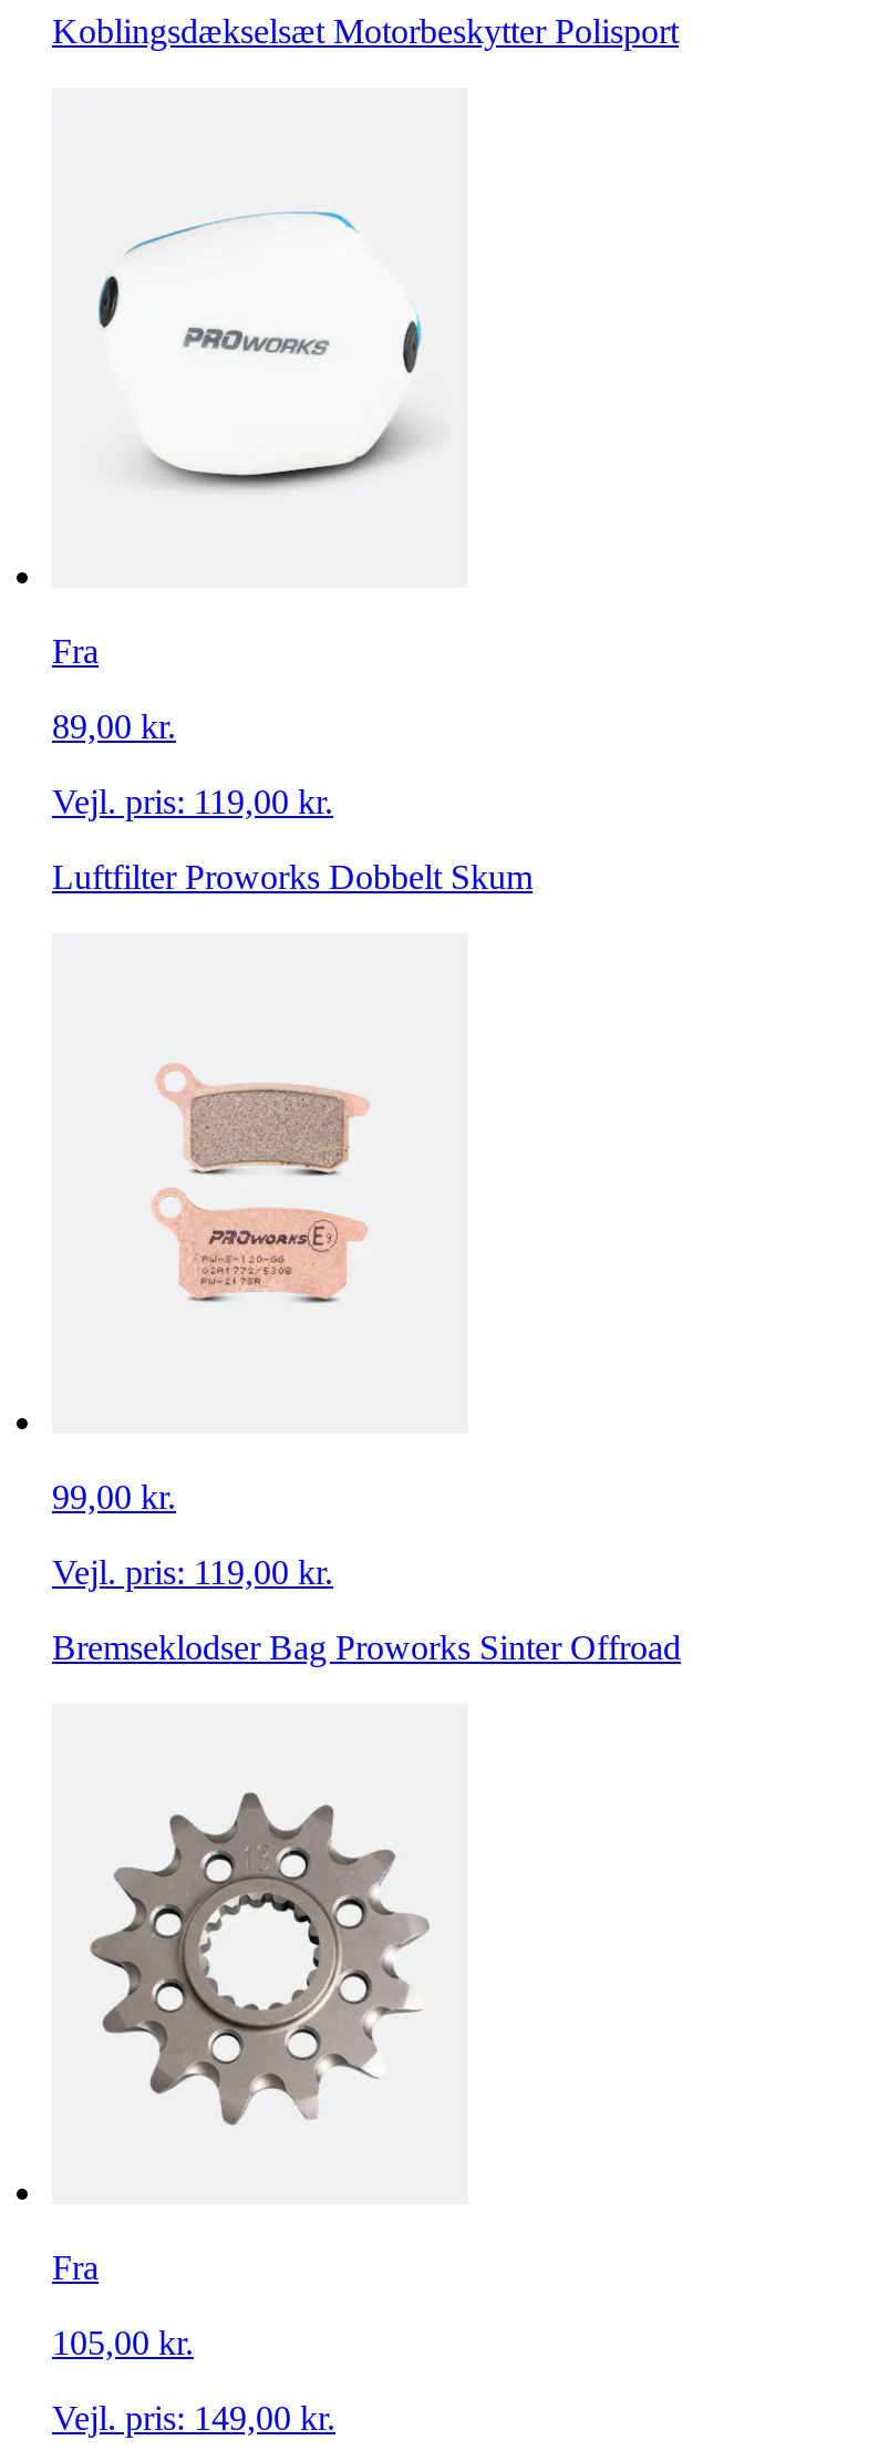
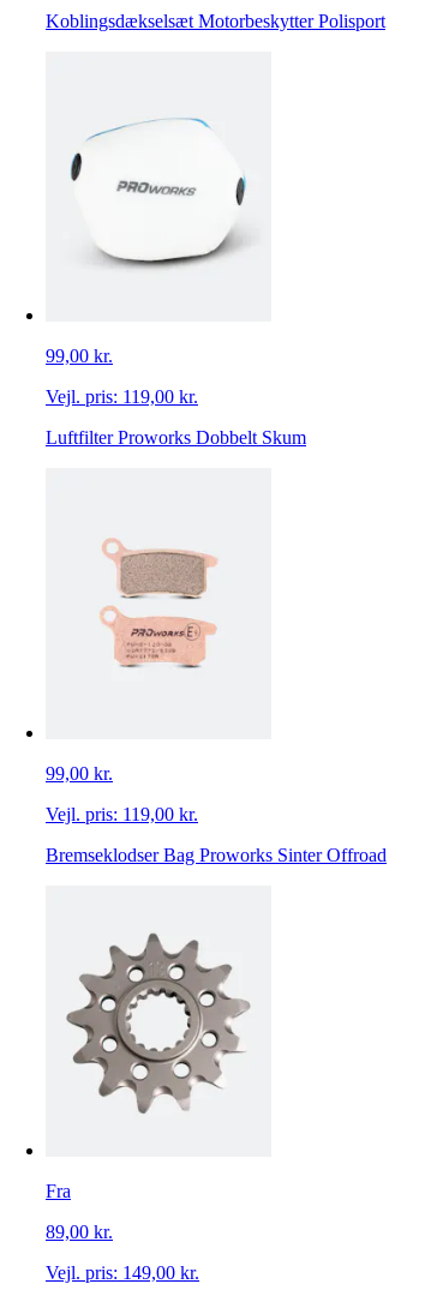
[52,632,176,745] Fra | 89,00 kr. -> [46,346,113,366] 99,00 kr.
[52,2323,194,2361] 105,00 kr. -> [46,1221,113,1242] 89,00 kr.

